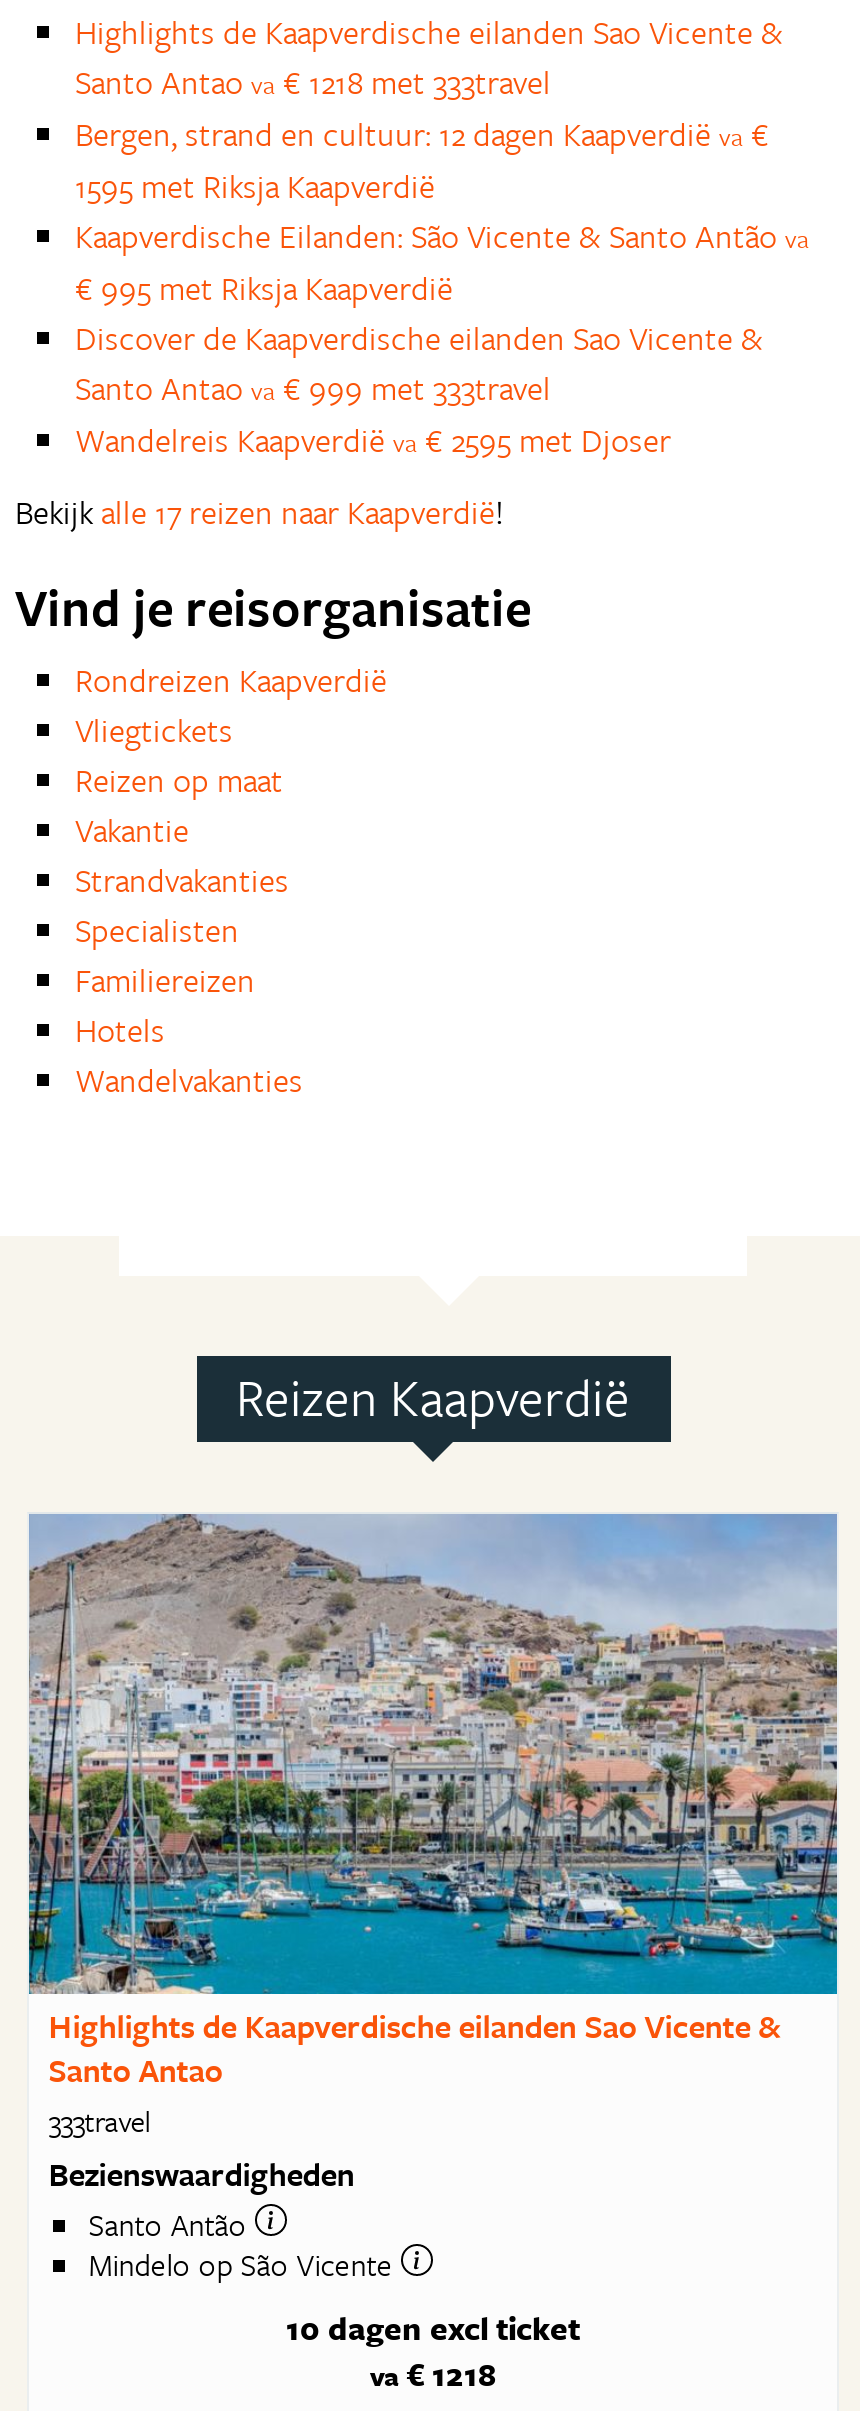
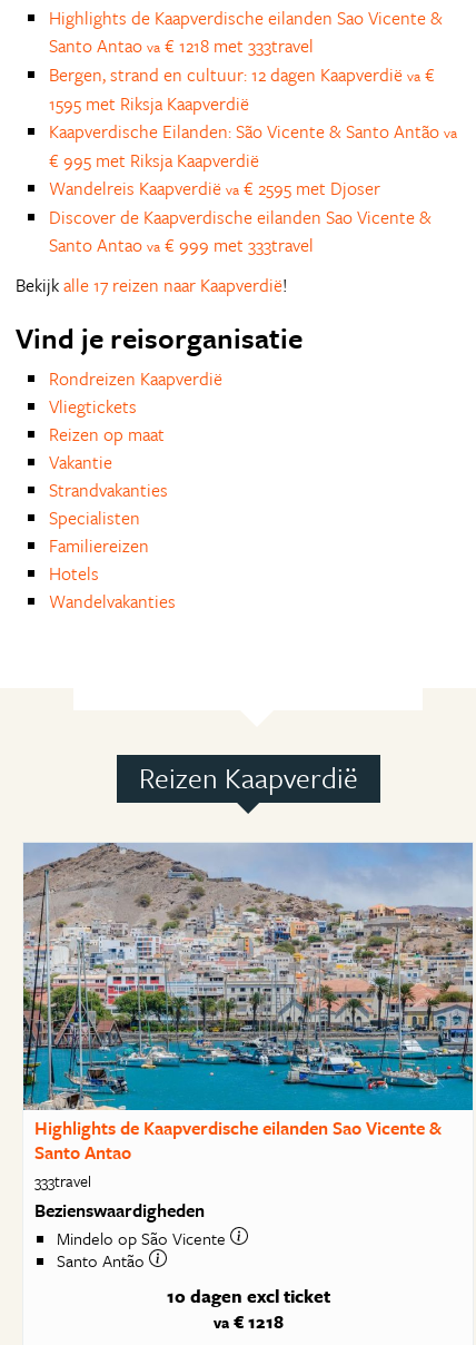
moved [75,314,763,412] -> [49,204,432,258]: Discover de Kaapverdische eilanden Sao Vicente & | Santo Antao va € 999 met 333travel
moved [75,416,671,464] -> [49,175,380,202]: Wandelreis Kaapverdië va € 2595 met Djoser
moved [89,2203,255,2247] -> [56,1249,149,1273]: Santo Antão
moved [89,2243,401,2287] -> [56,1226,230,1251]: Mindelo op São Vicente

